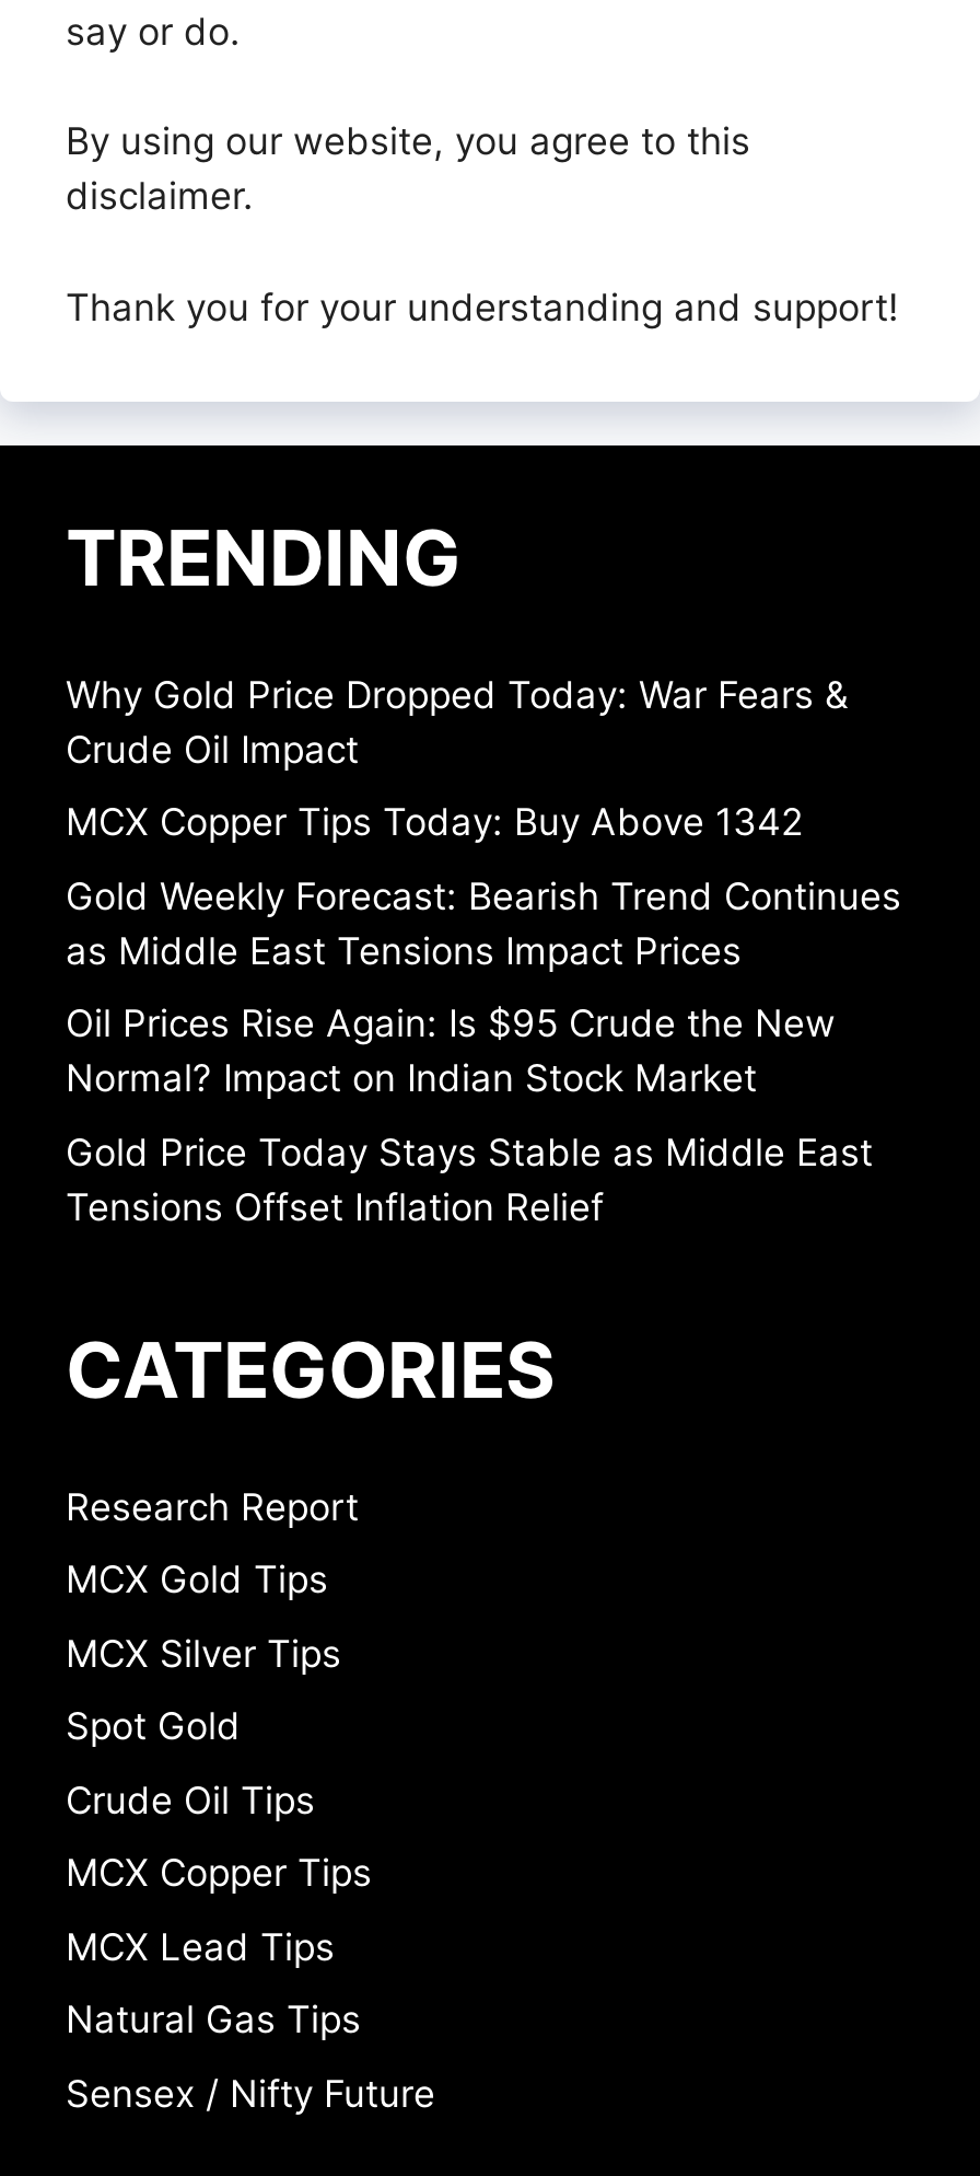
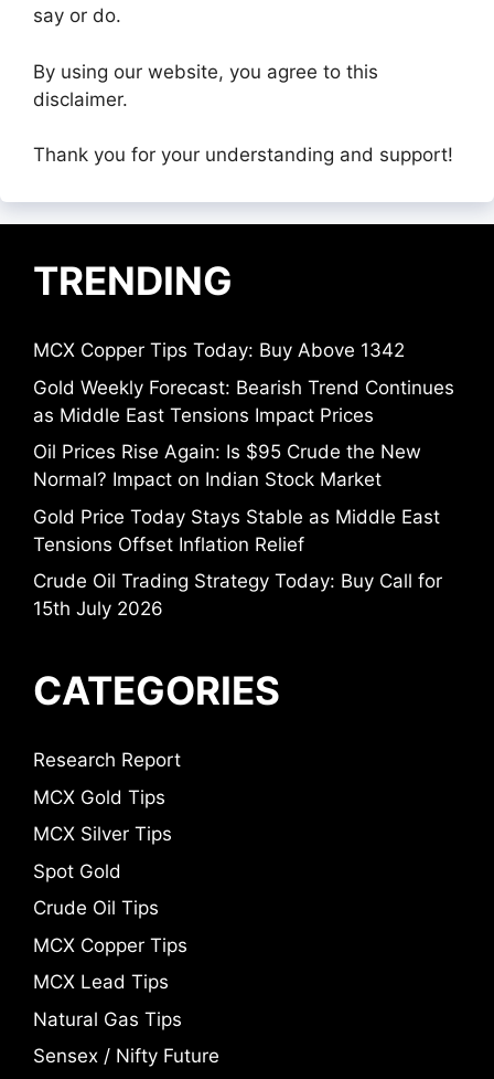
[66,672,849,771] Why Gold Price Dropped Today: War Fears & | Crude Oil Impact -> none
moved [66,800,901,1228] -> [33,339,454,555]: MCX Copper Tips Today: Buy Above 1342 | Gold Weekly Forecast: Bearish Trend Continues | as Middle East Tensions Impact Prices | Oil Prices Rise Again: Is $95 Crude the New | Normal? Impact on Indian Stock Market | Gold Price Today Stays Stable as Middle East | Tensions Offset Inflation Relief
none -> [33,570,442,620] Crude Oil Trading Strategy Today: Buy Call for | 15th July 2026

